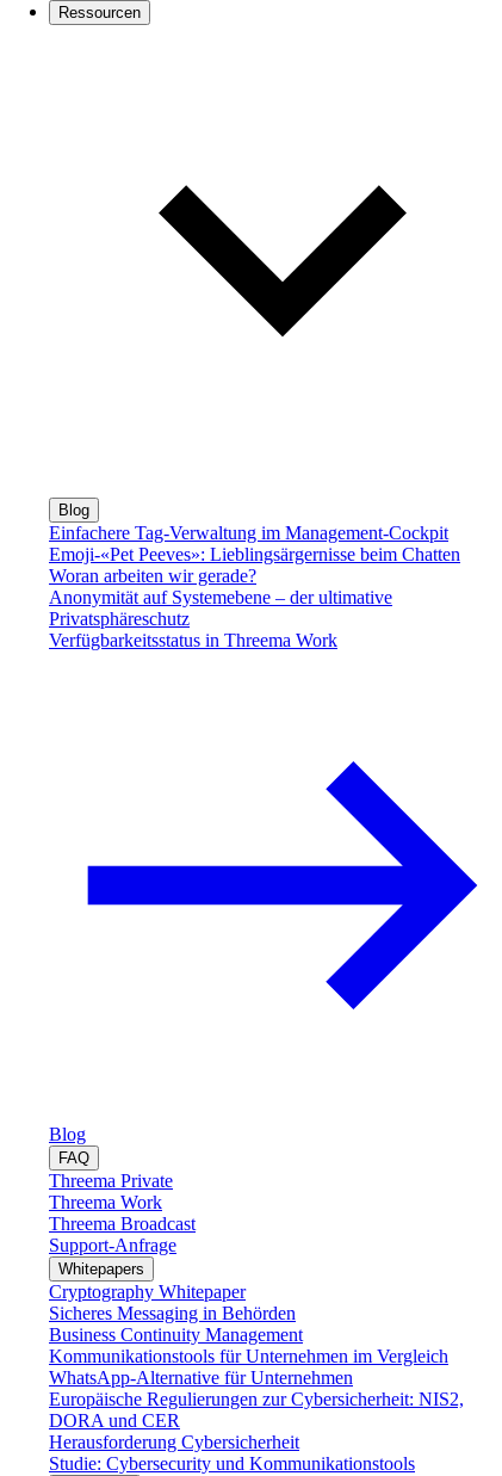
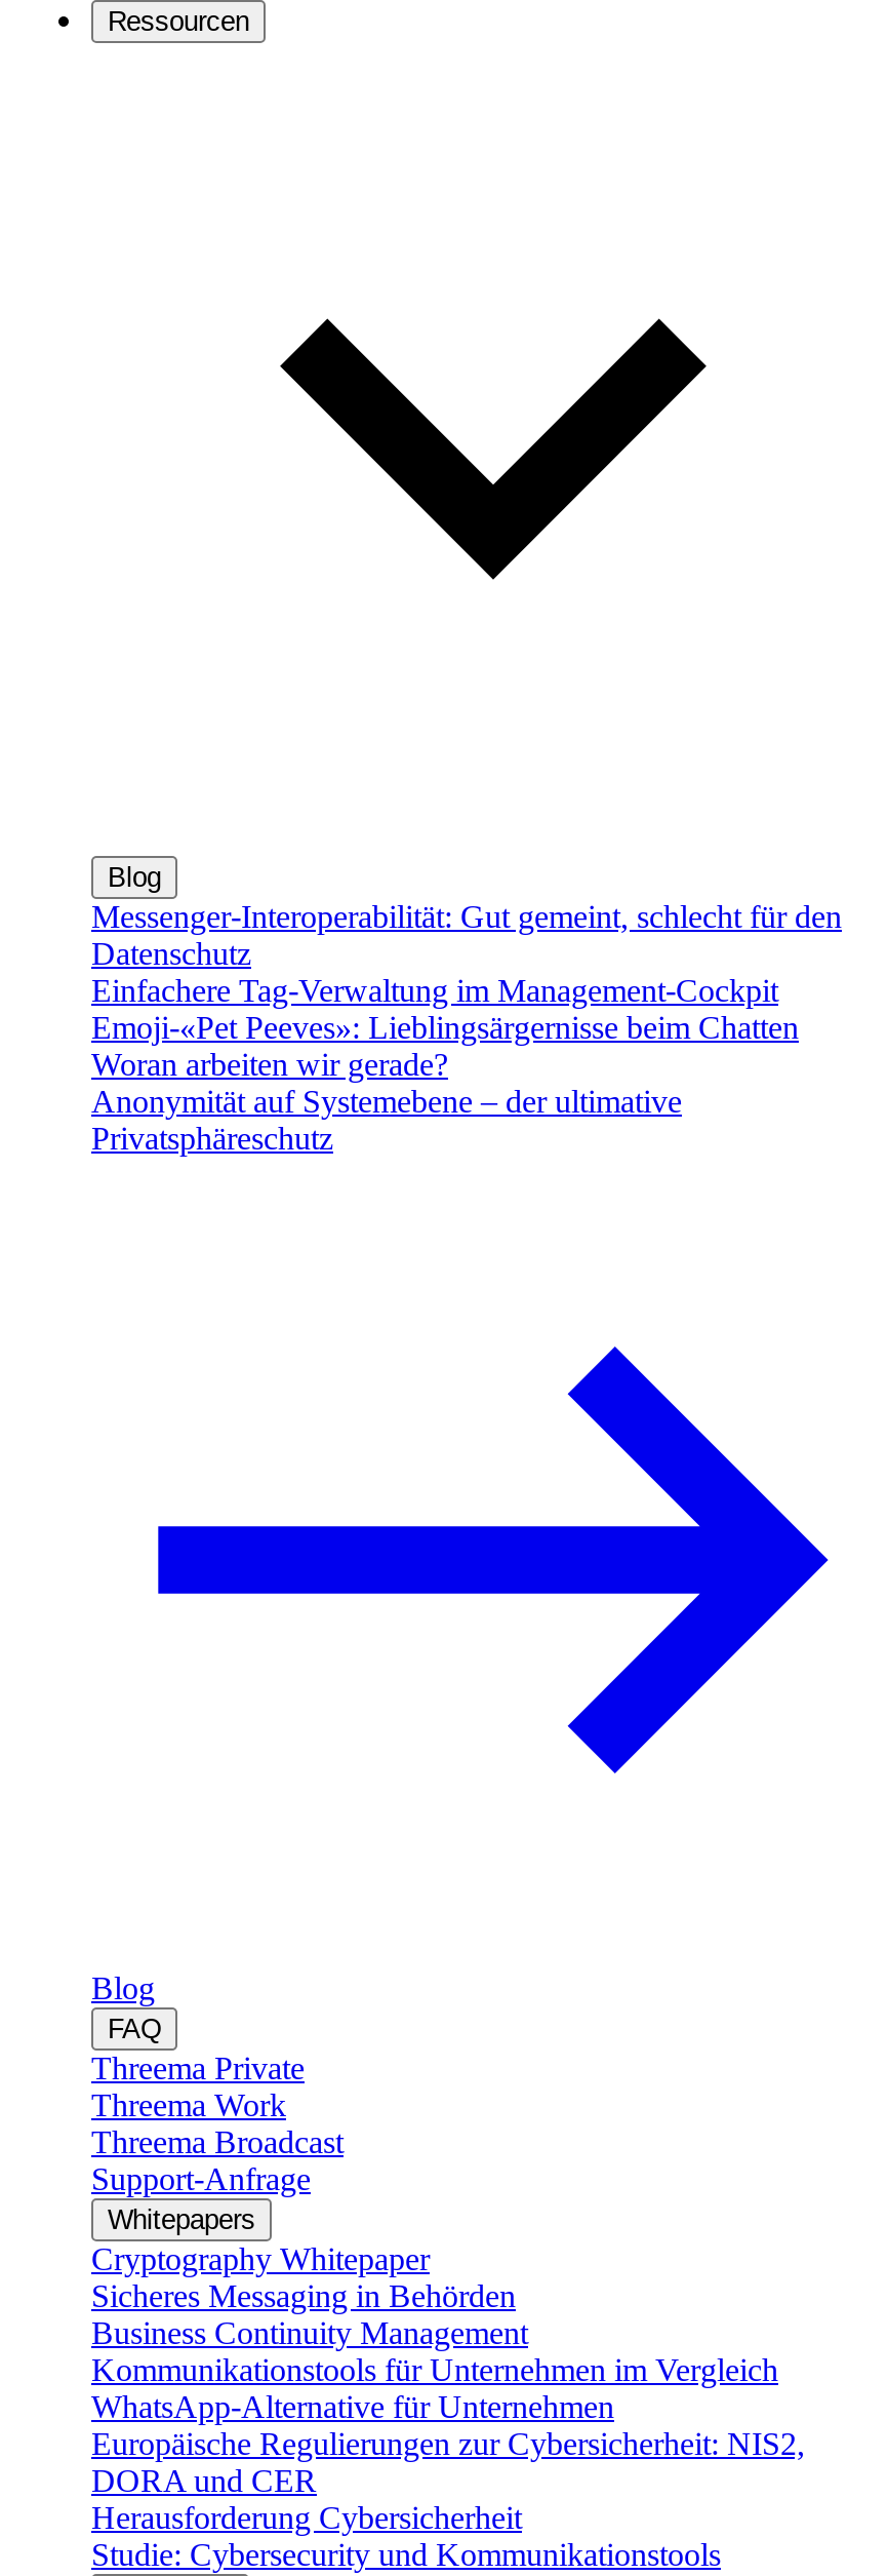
none -> [91,898,842,970] Messenger-Interoperabilität: Gut gemeint, schlecht für den | Datenschutz
moved [49,522,460,628] -> [91,972,799,1155]: Einfachere Tag-Verwaltung im Management-Cockpit | Emoji-«Pet Peeves»: Lieblingsärgernisse beim Chatten | Woran arbeiten wir gerade? | Anonymität auf Systemebene – der ultimative | Privatsphäreschutz
[49,629,337,650] Verfügbarkeitsstatus in Threema Work -> none

